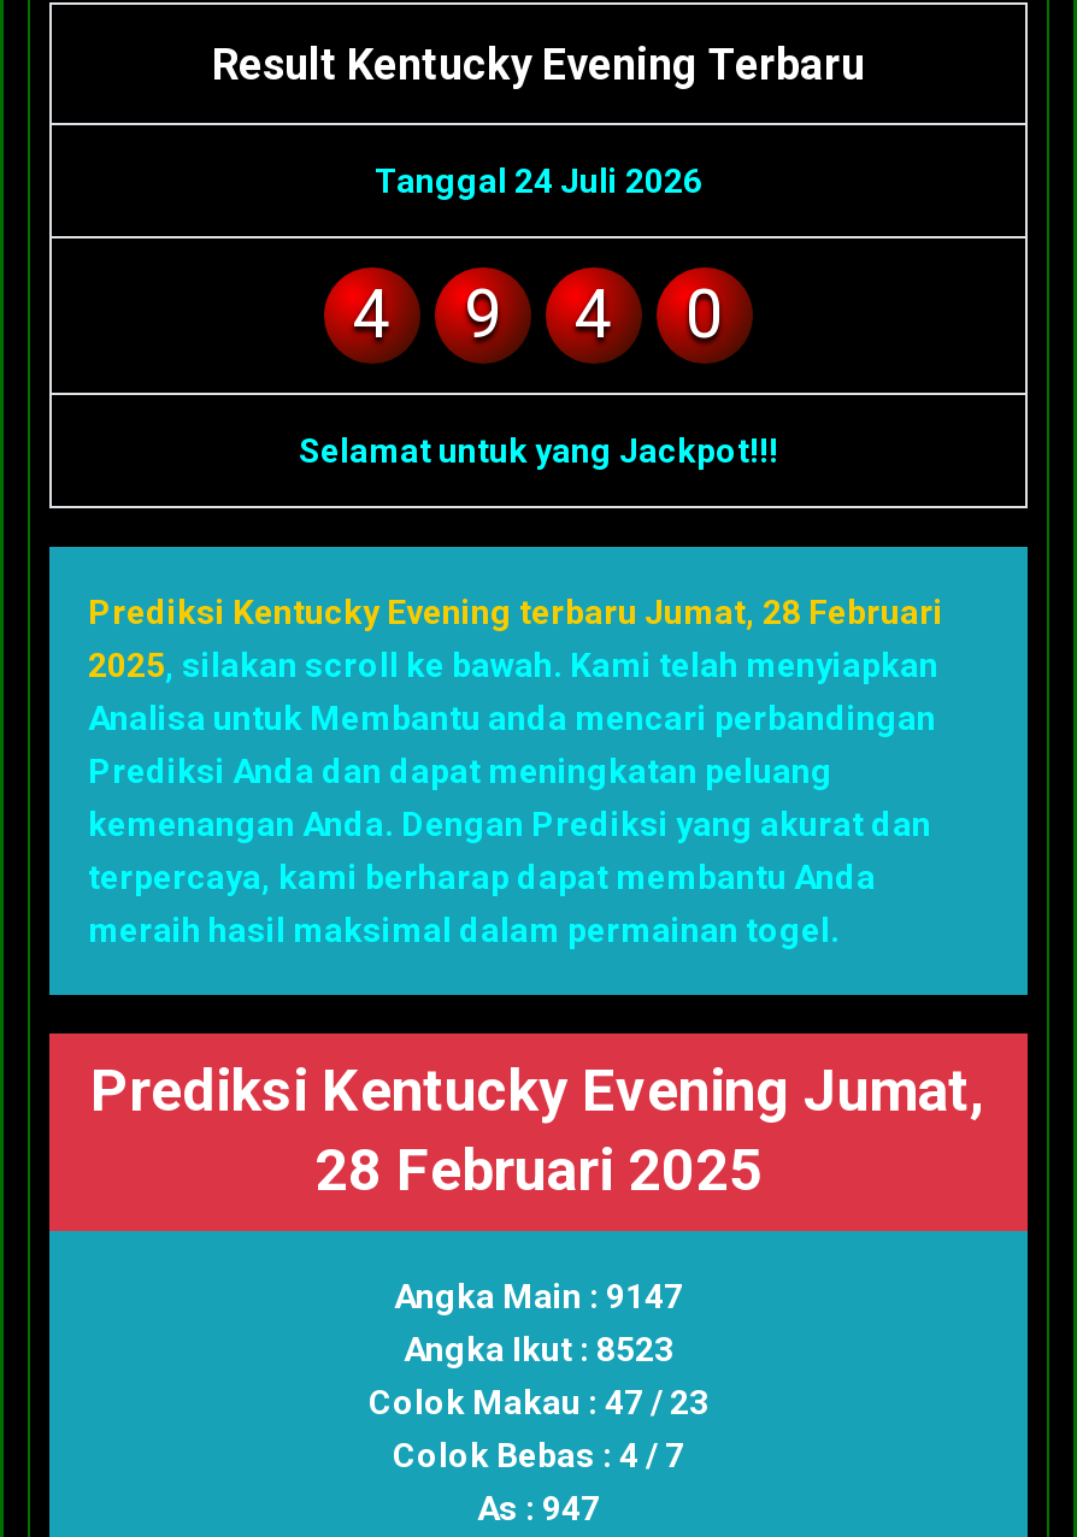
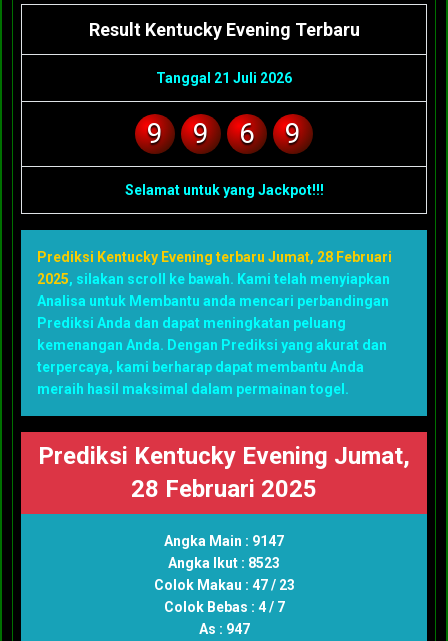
[353,160,702,353] Tanggal 24 Juli 2026 | 4 -> [156,69,292,85] Tanggal 21 Juli 2026
[575,273,724,353] 4 | 0 -> [193,116,301,149] 9 | 6 | 9

